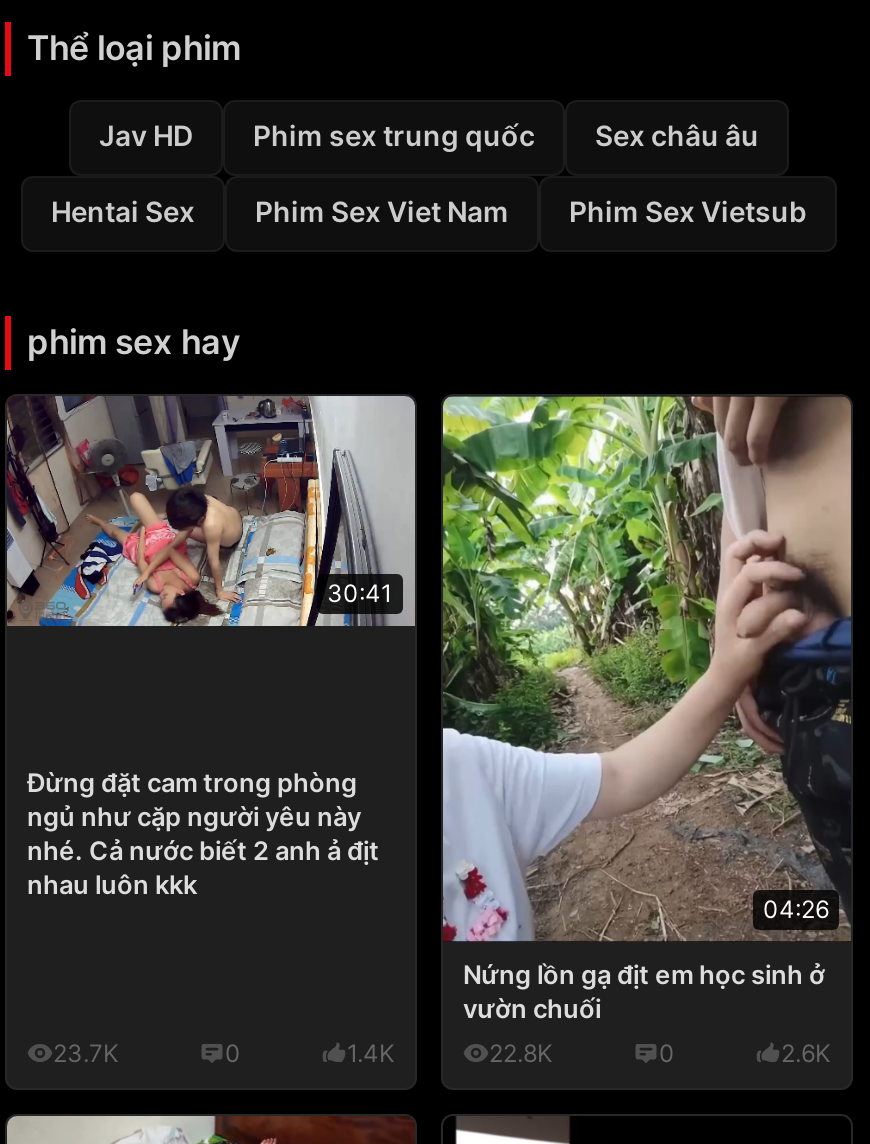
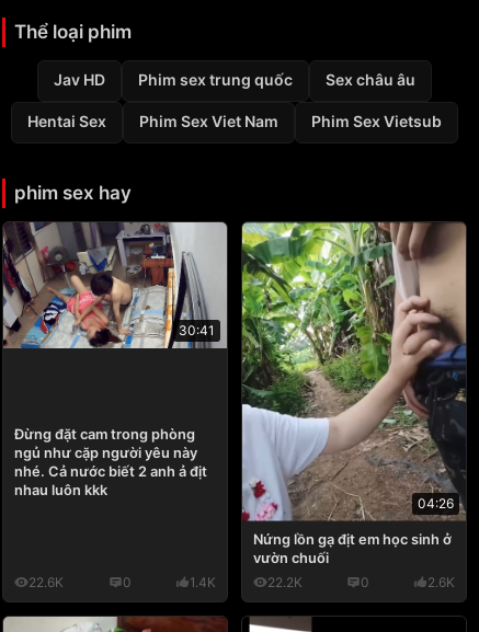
[53,1037,119,1067] 23.7K -> [28,574,64,590] 22.6K
[489,1037,553,1067] 22.8K -> [267,574,303,590] 22.2K

